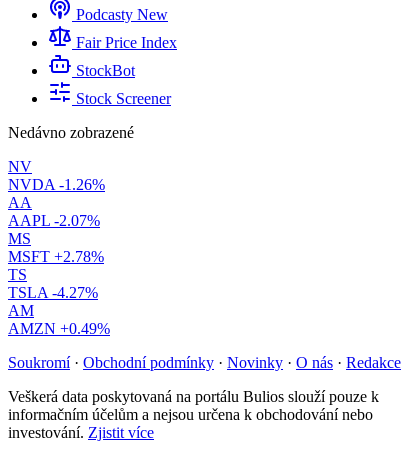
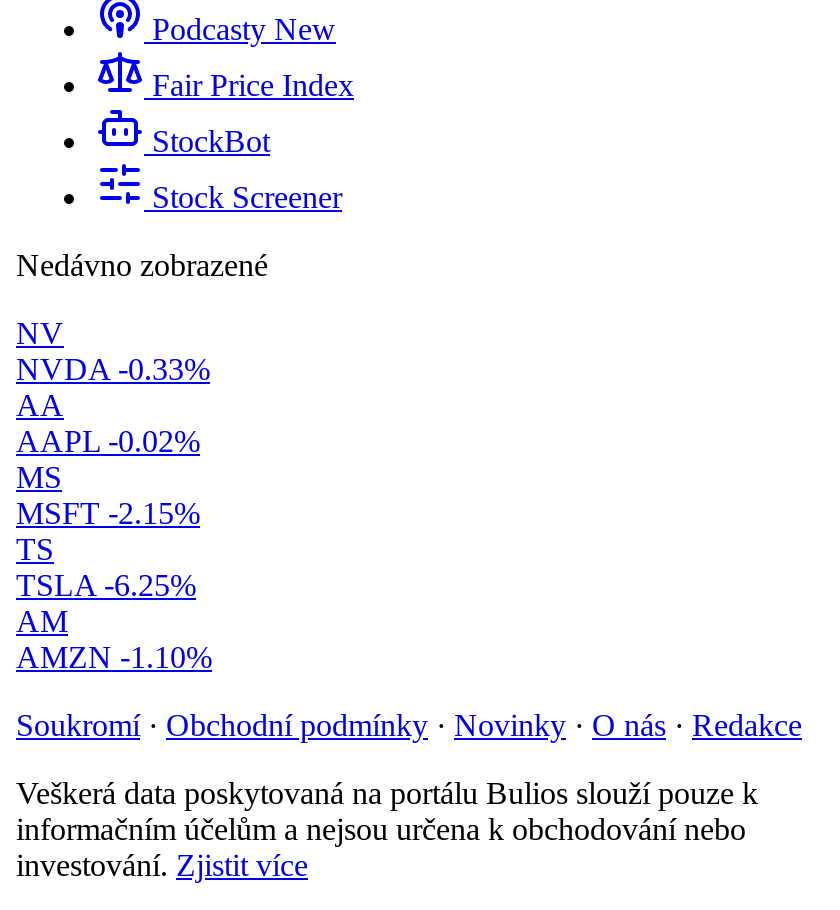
[8,176,105,193] NVDA -1.26% -> [16,352,210,386] NVDA -0.33%
[8,212,100,229] AAPL -2.07% -> [16,424,200,458] AAPL -0.02%
[8,248,104,265] MSFT +2.78% -> [16,496,200,530] MSFT -2.15%
[8,284,98,301] TSLA -4.27% -> [16,568,196,602] TSLA -6.25%
[8,320,110,337] AMZN +0.49% -> [16,640,212,674] AMZN -1.10%

